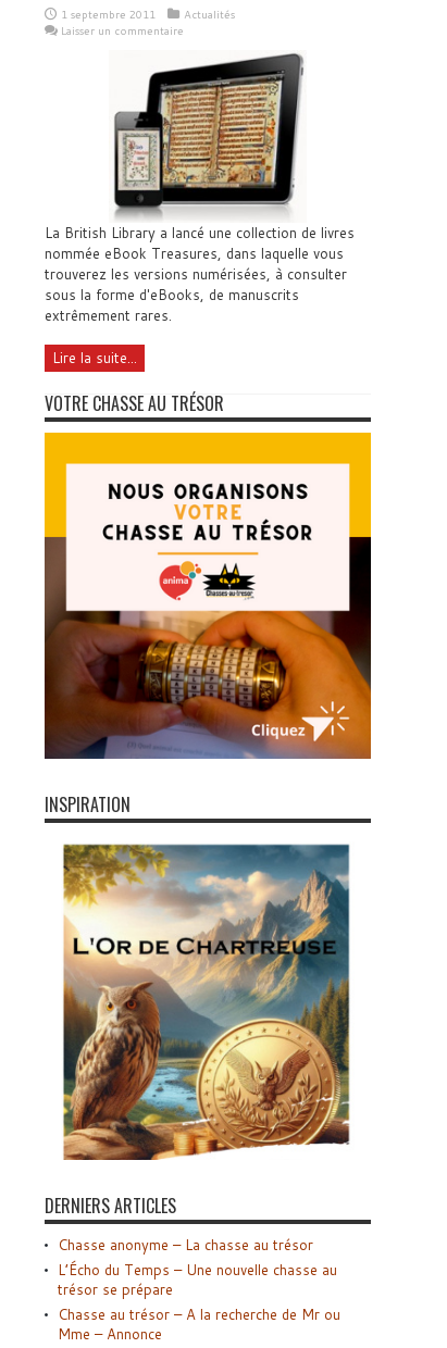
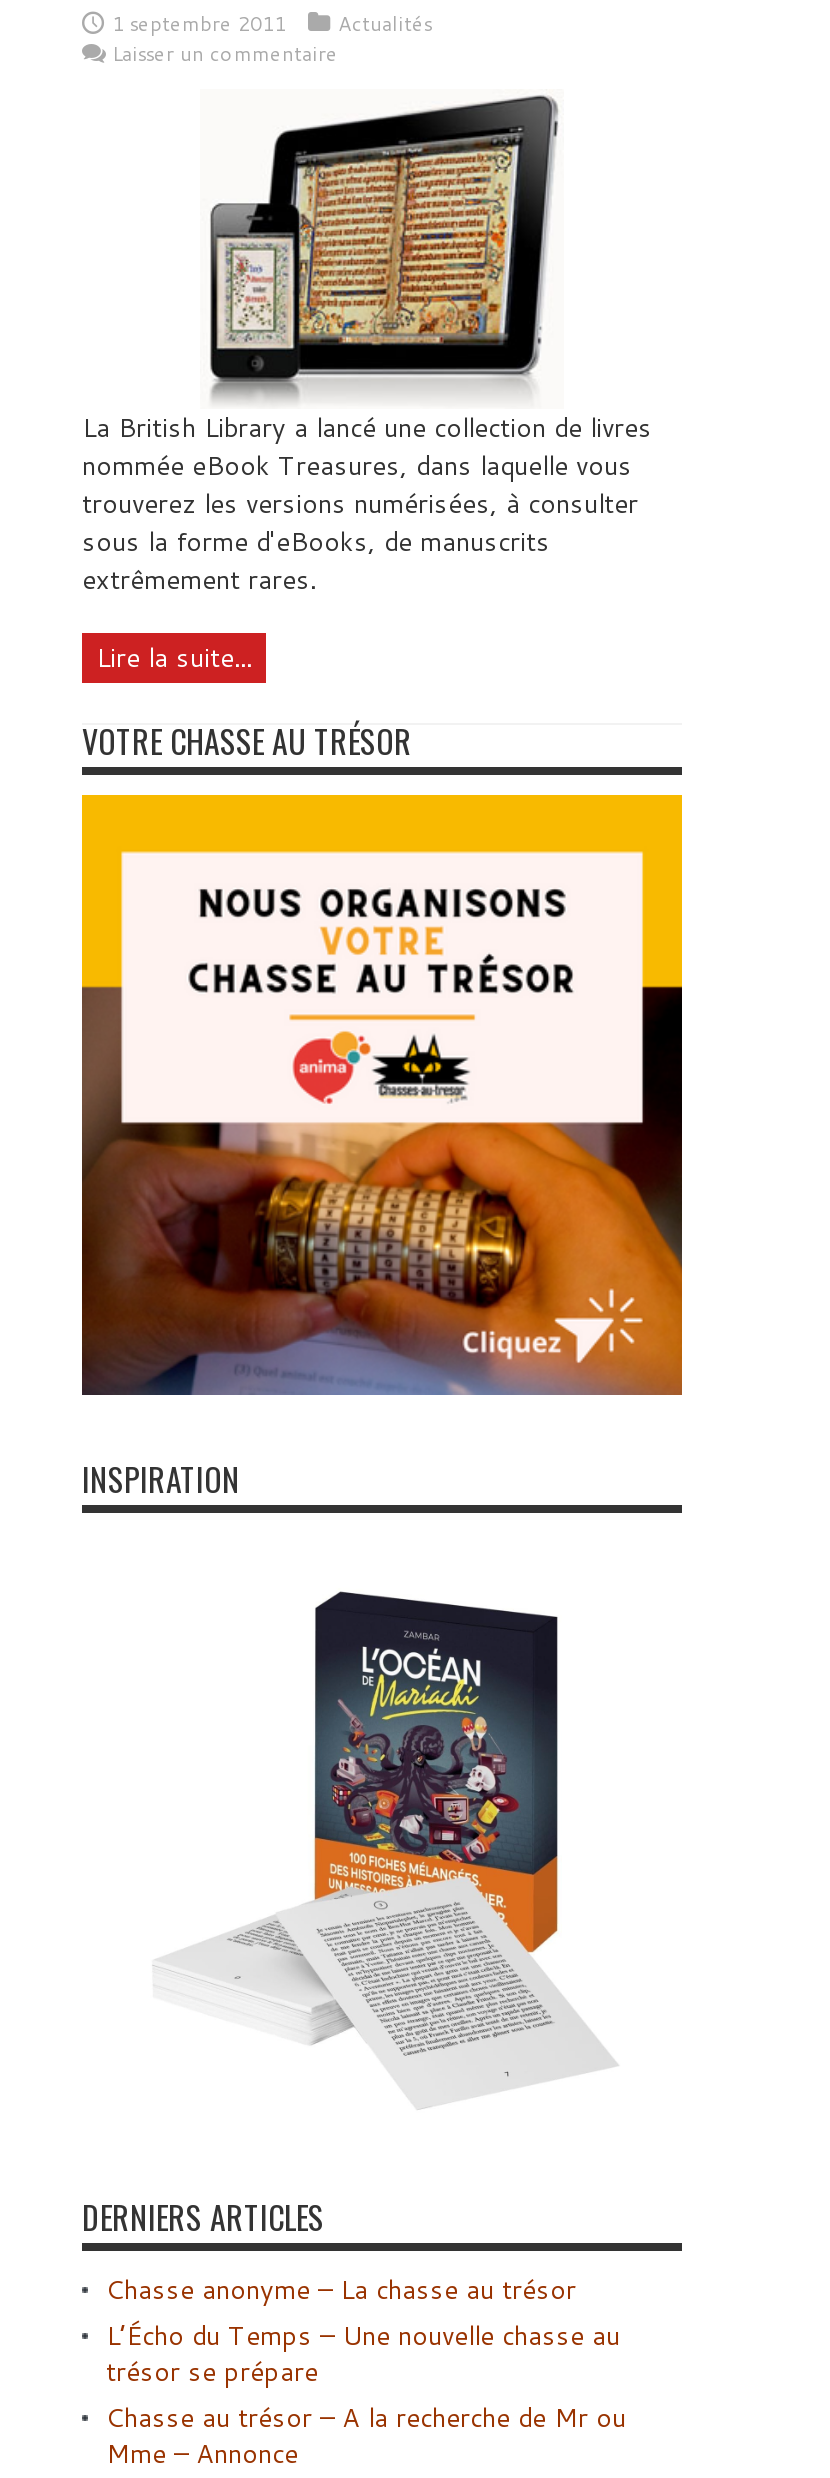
[62,844,350,1161] [image] -> [116,1553,642,2133] [image]

